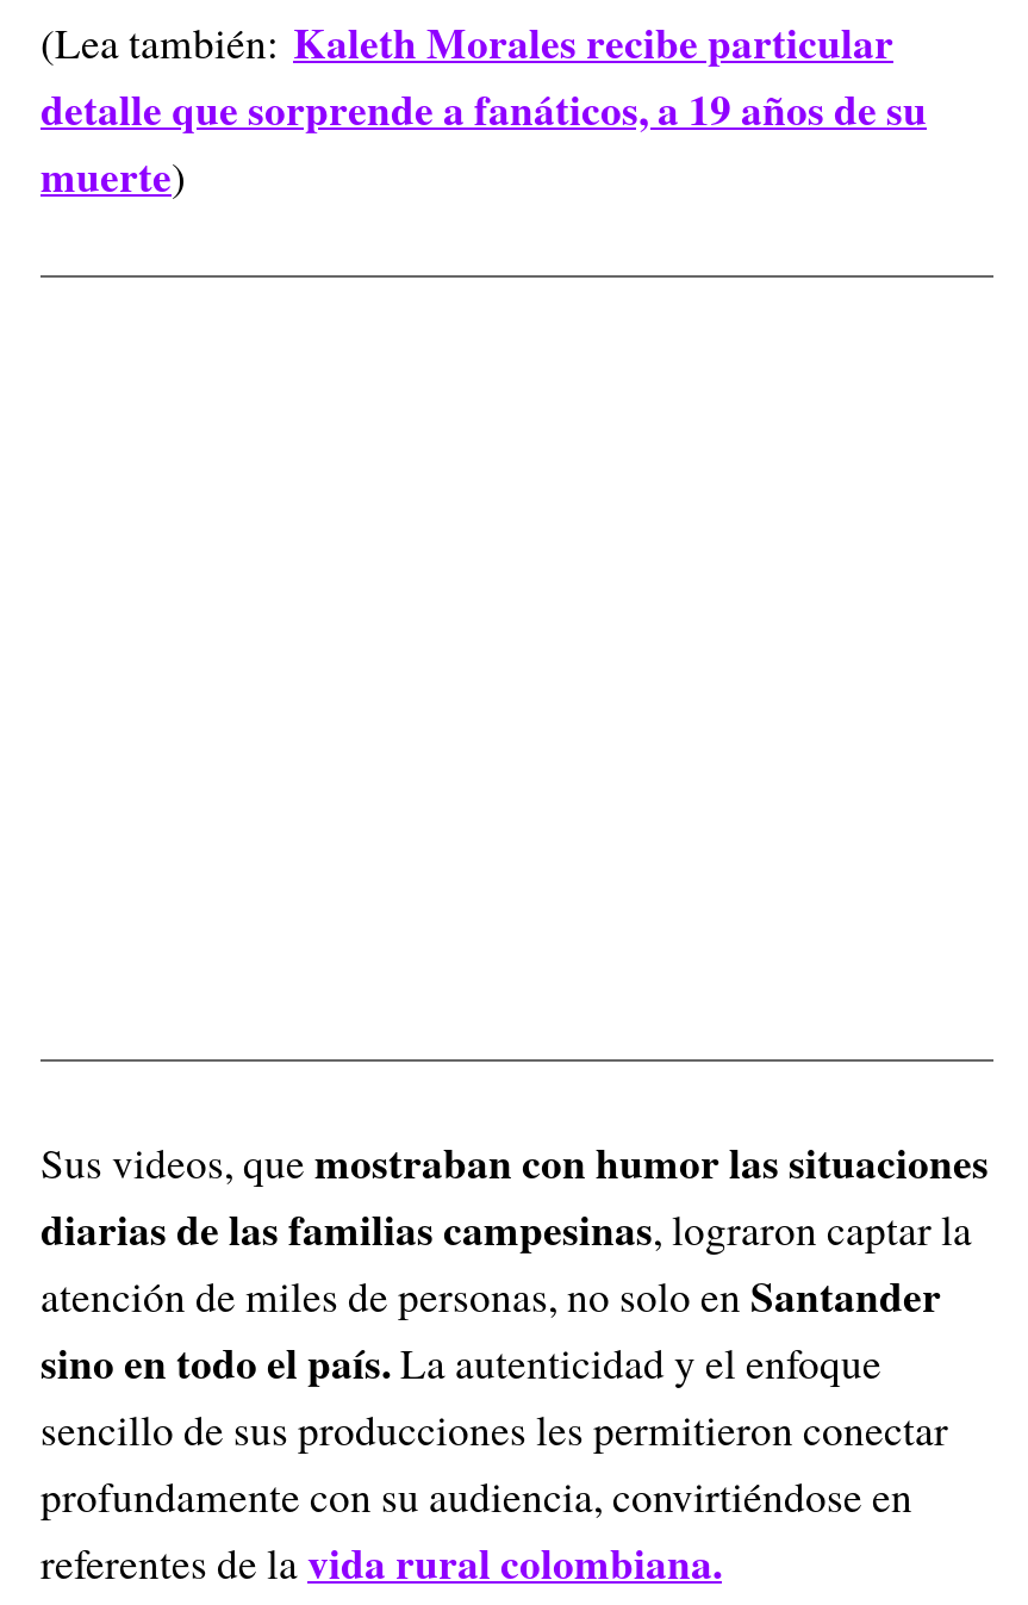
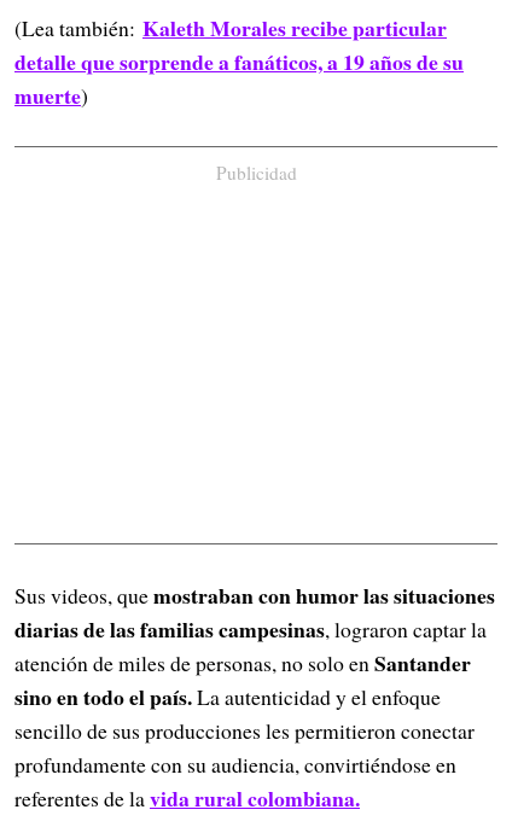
none -> [216,161,296,185] Publicidad

